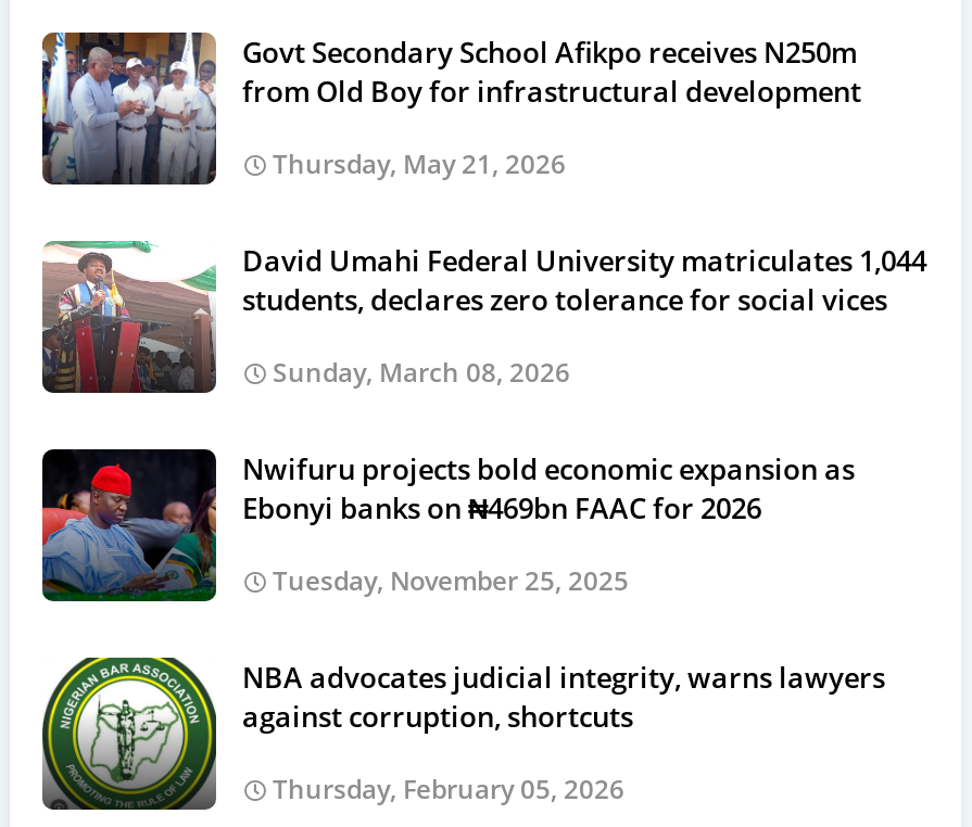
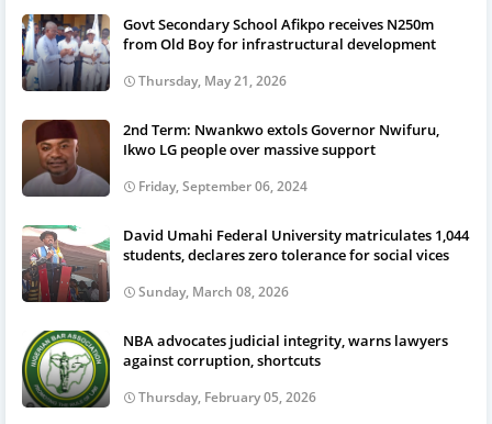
none -> [22,120,439,197] [image] | 2nd Term: Nwankwo extols Governor Nwifuru, | Ikwo LG people over massive support | Friday, September 06, 2024
moved [40,239,926,395] -> [21,224,469,303]: [image] | David Umahi Federal University matriculates 1,044 | students, declares zero tolerance for social vices | Sunday, March 08, 2026
[40,447,855,601] [image] | Nwifuru projects bold economic expansion as | Ebonyi banks on ₦469bn FAAC for 2026 | Tuesday, November 25, 2025 -> none

